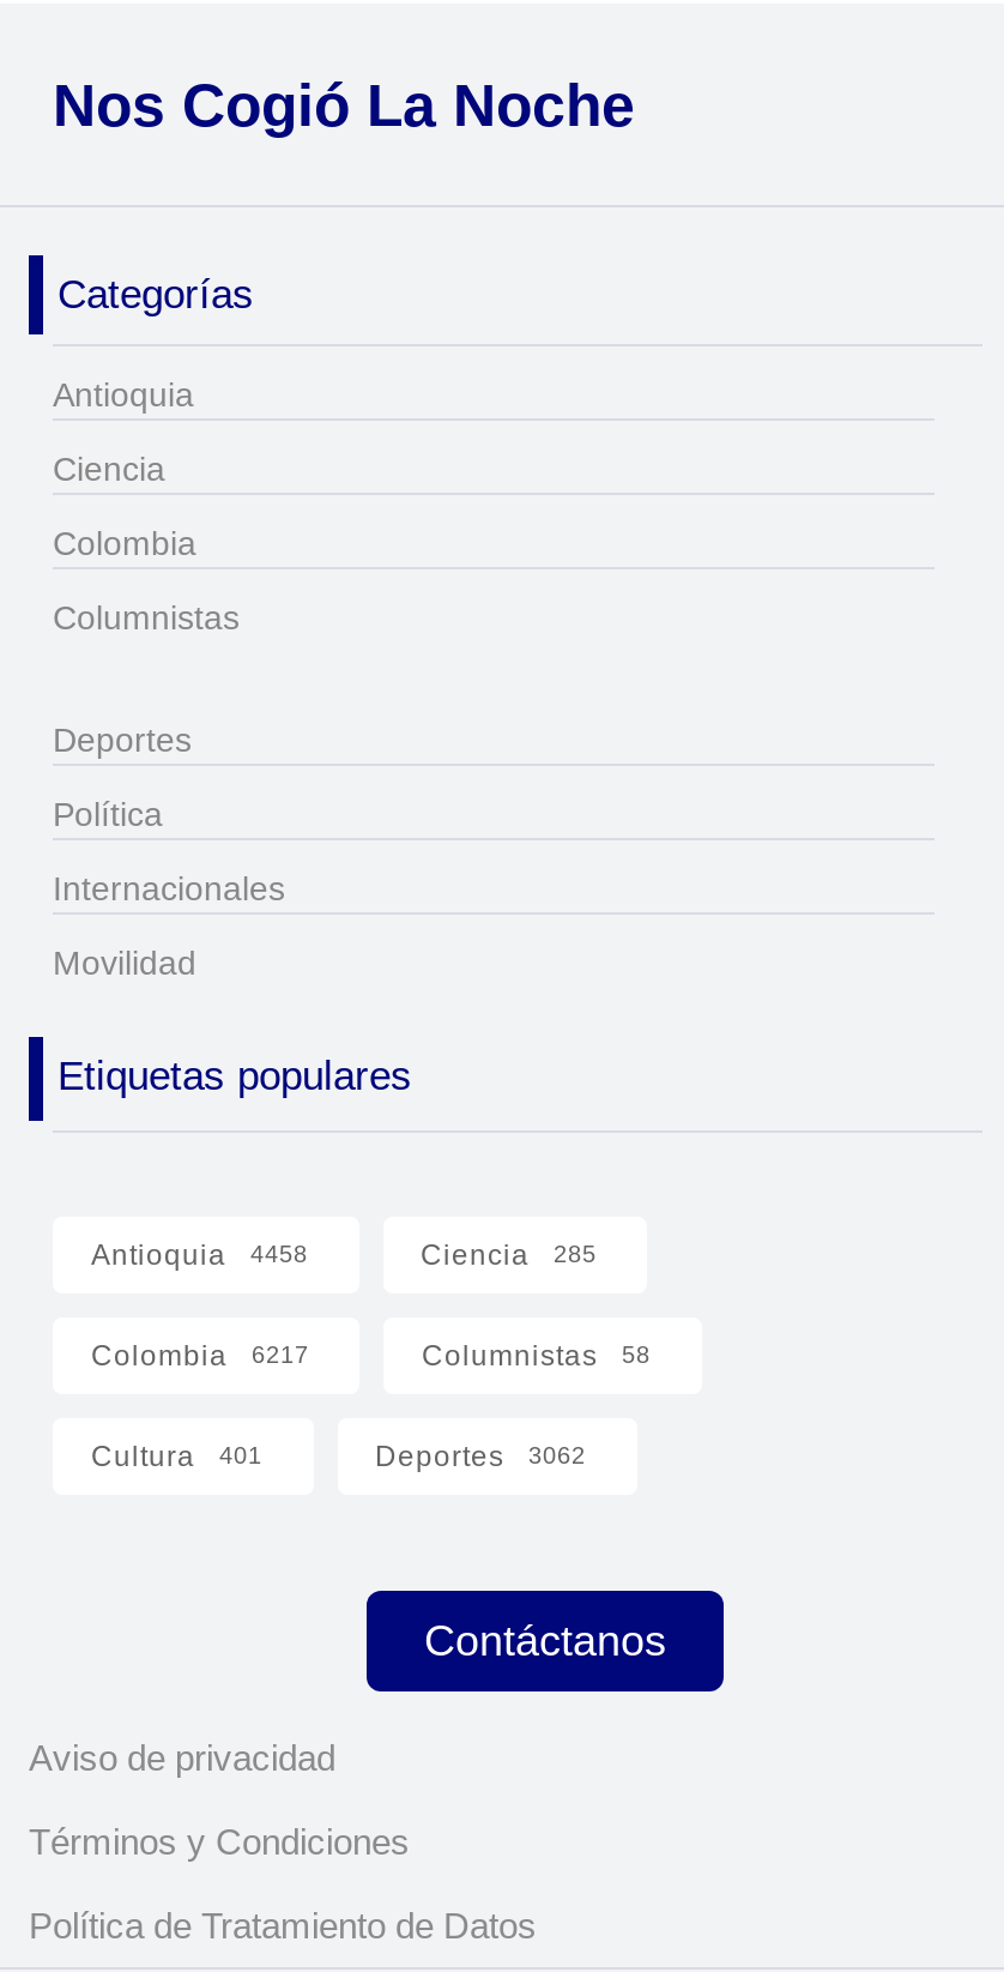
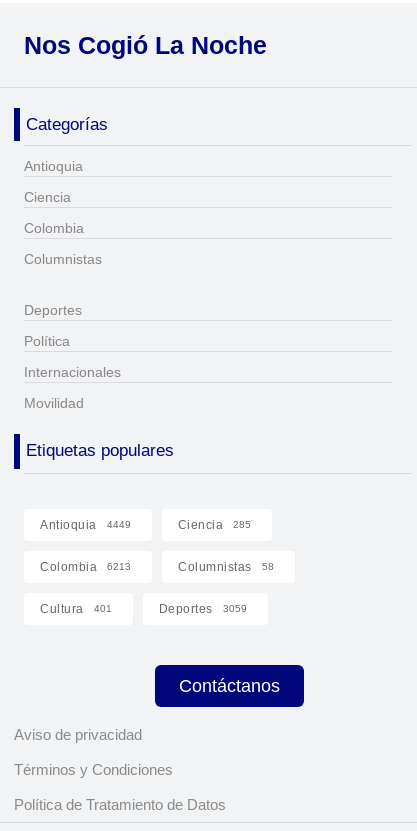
[91,1239,308,1273] Antioquia 4458 -> [40,518,130,532] Antioquia 4449
[91,1340,309,1374] Colombia 6217 -> [40,560,131,574] Colombia 6213
[375,1441,586,1474] Deportes 3062 -> [158,602,246,616] Deportes 3059

